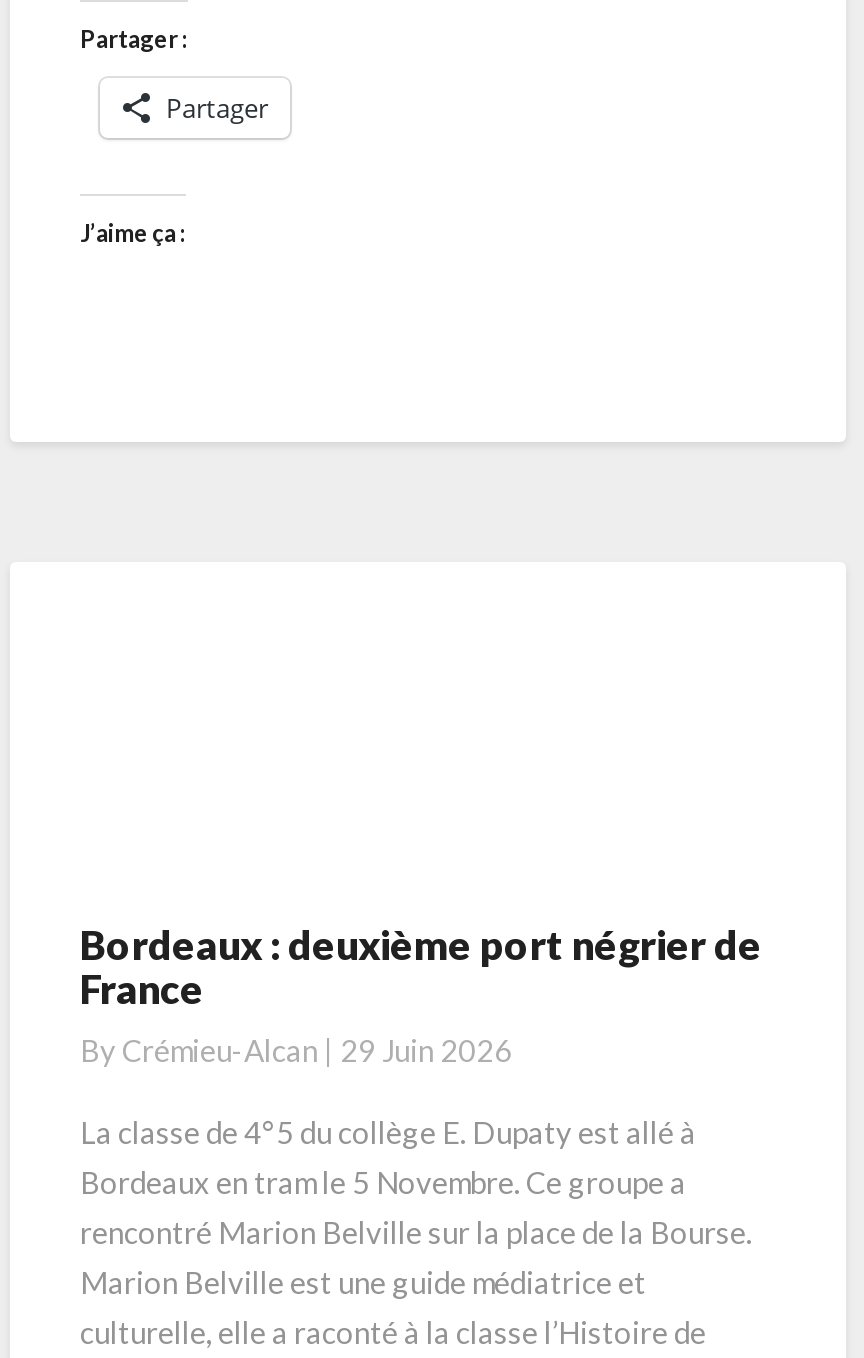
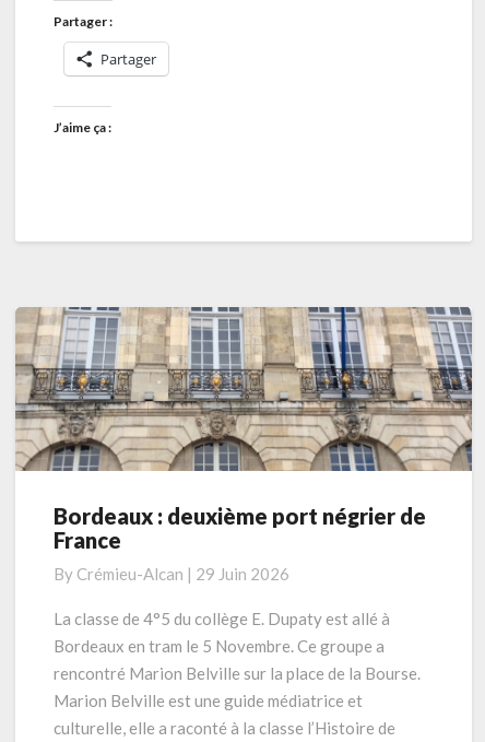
none -> [14,306,473,472] [image]

